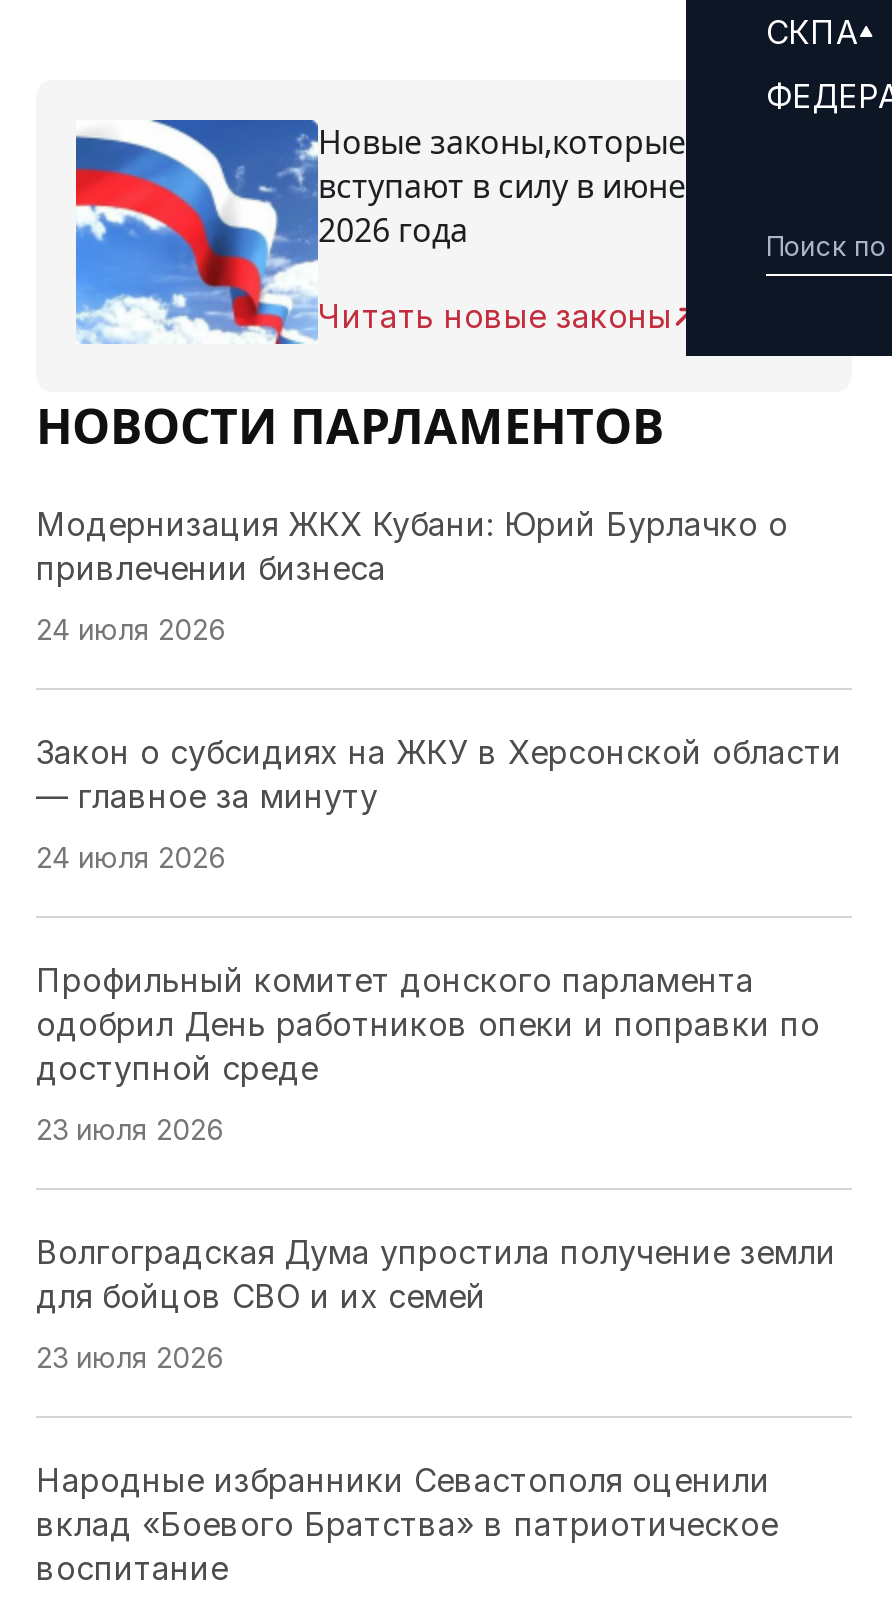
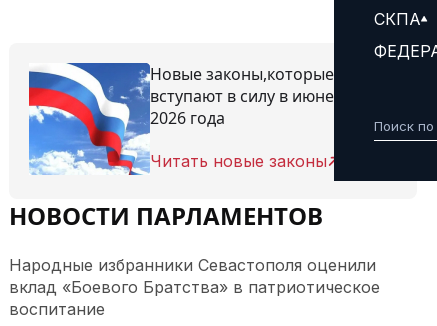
[36,504,842,1374] Модернизация ЖКХ Кубани: Юрий Бурлачко о | привлечении бизнеса | 24 июля 2026 | Закон о субсидиях на ЖКУ в Херсонской области | — главное за минуту | 24 июля 2026 | Профильный комитет донского парламента | одобрил День работников опеки и поправки по | доступной среде | 23 июля 2026 | Волгоградская Дума упростила получение земли | для бойцов СВО и их семей | 23 июля 2026 -> none

